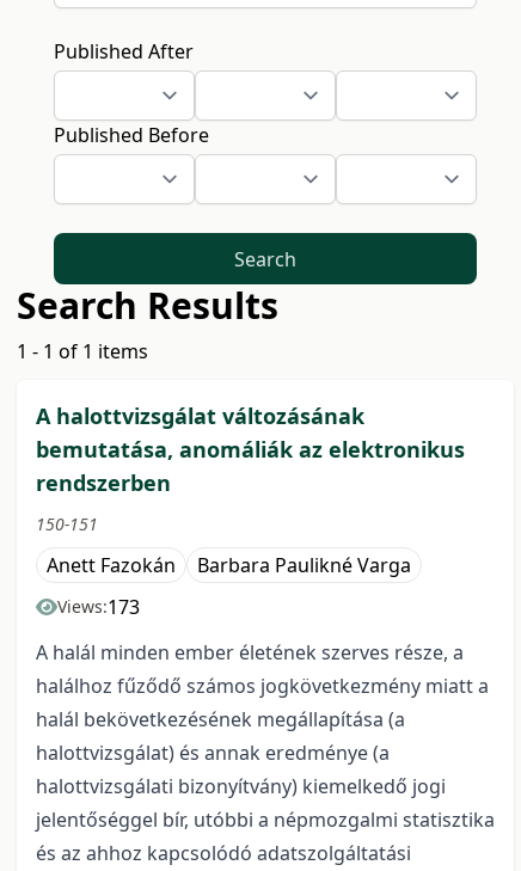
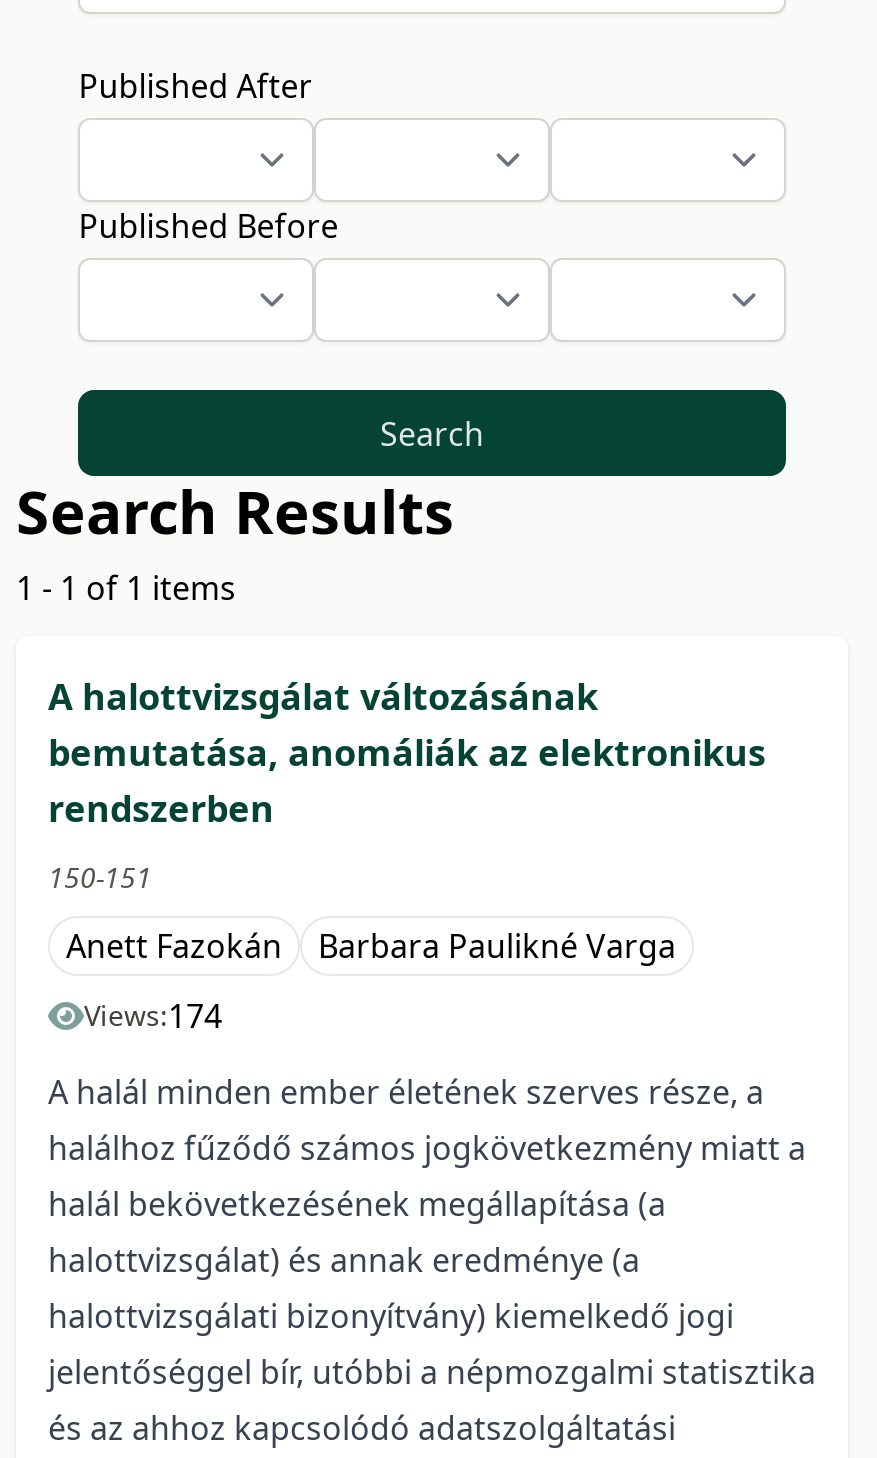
[57,594,140,620] Views:173 -> [84,994,222,1038] Views:174

